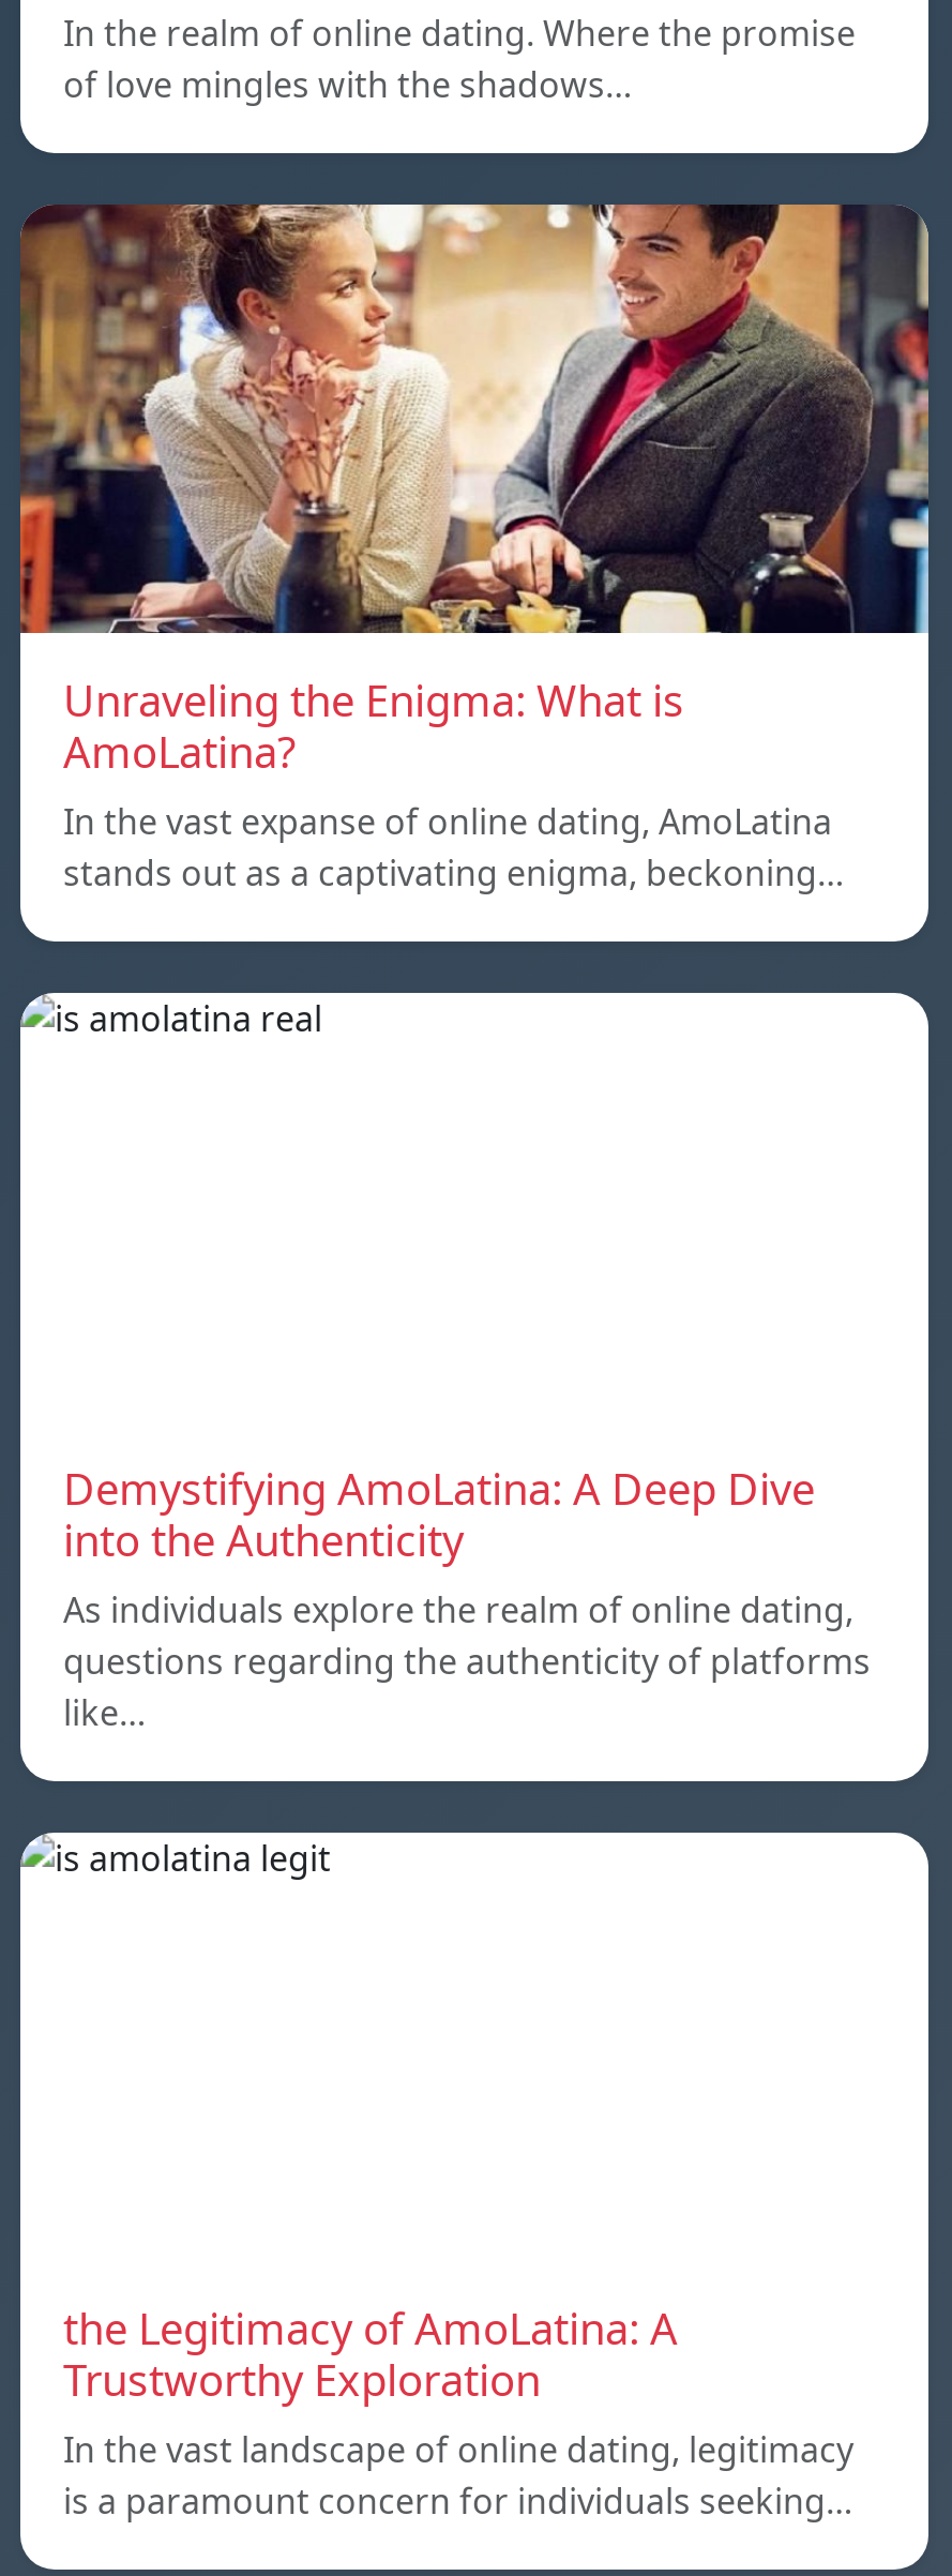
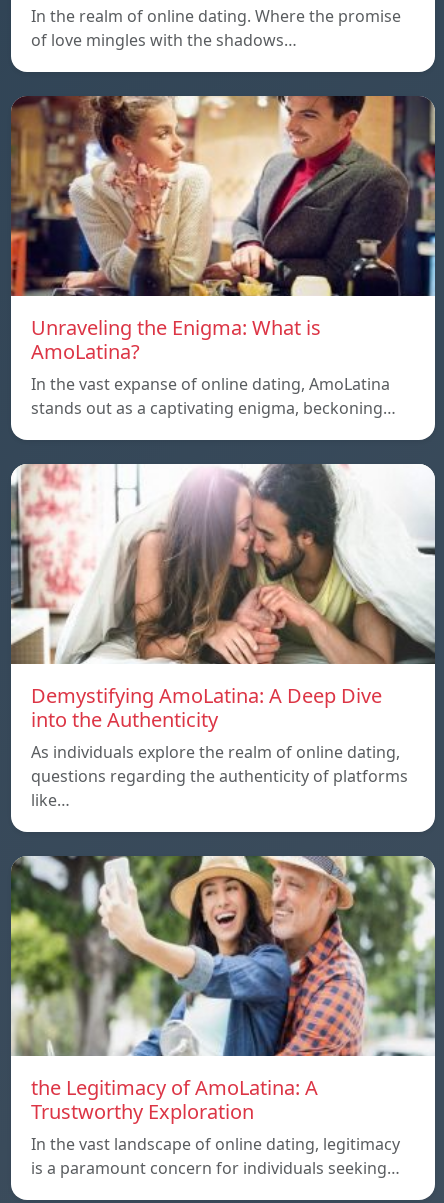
none -> [11,464,435,665] [image]
none -> [10,855,435,1057] [image]

